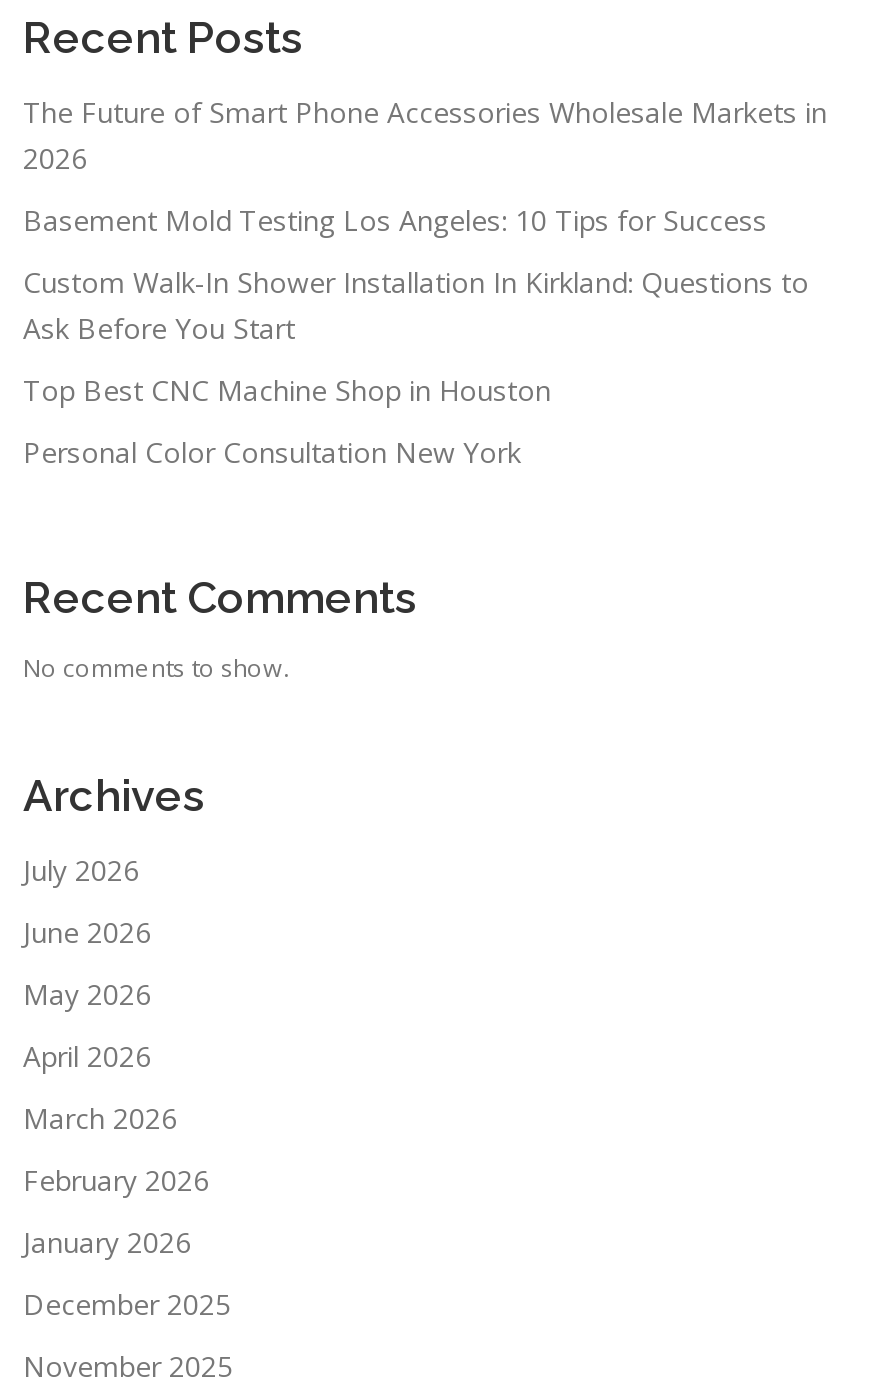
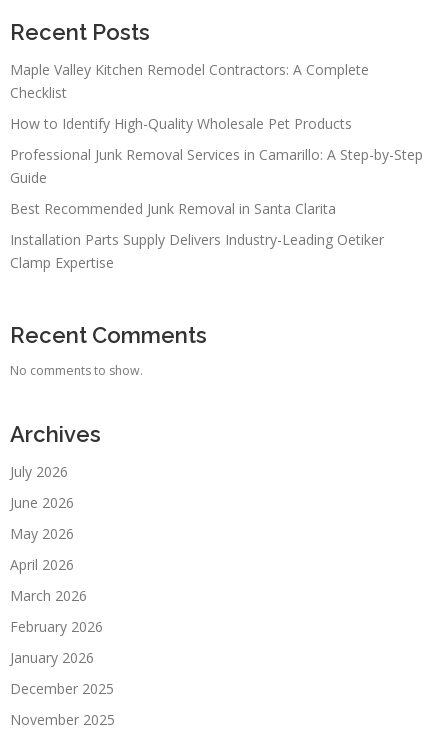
[23,92,827,176] The Future of Smart Phone Accessories Wholesale Markets in | 2026 -> [10,60,369,102] Maple Valley Kitchen Remodel Contractors: A Complete | Checklist
[23,200,767,238] Basement Mold Testing Los Angeles: 10 Tips for Success -> [10,114,352,133] How to Identify High-Quality Wholesale Pet Products
[23,262,809,346] Custom Walk-In Shower Installation In Kirkland: Questions to | Ask Before You Start -> [10,145,423,187] Professional Junk Removal Services in Camarillo: A Step-by-Step | Guide
[23,370,551,408] Top Best CNC Machine Shop in Houston -> [10,199,336,218] Best Recommended Junk Removal in Santa Clarita
[23,432,521,470] Personal Color Consultation New York -> [10,230,384,272] Installation Parts Supply Delivers Industry-Leading Oetiker | Clamp Expertise

